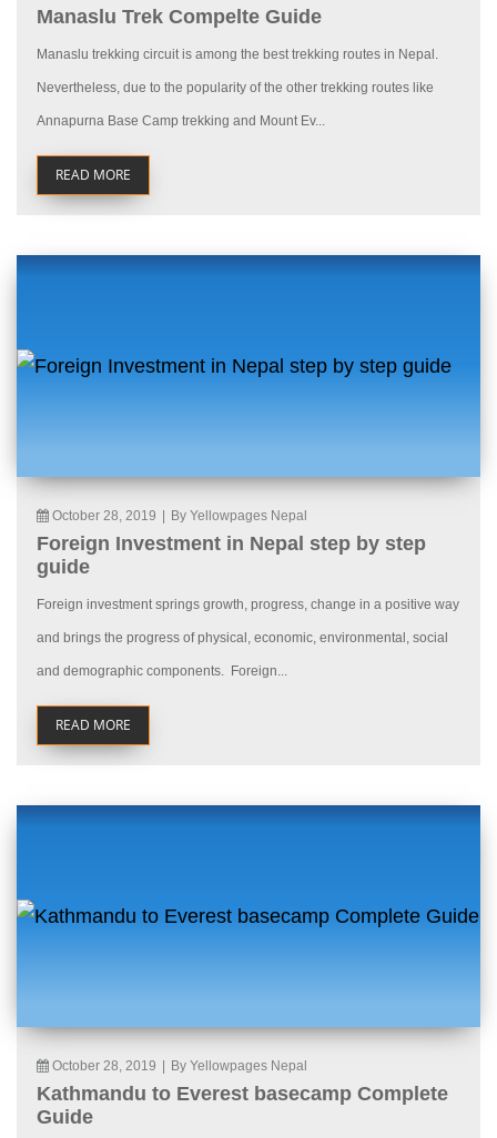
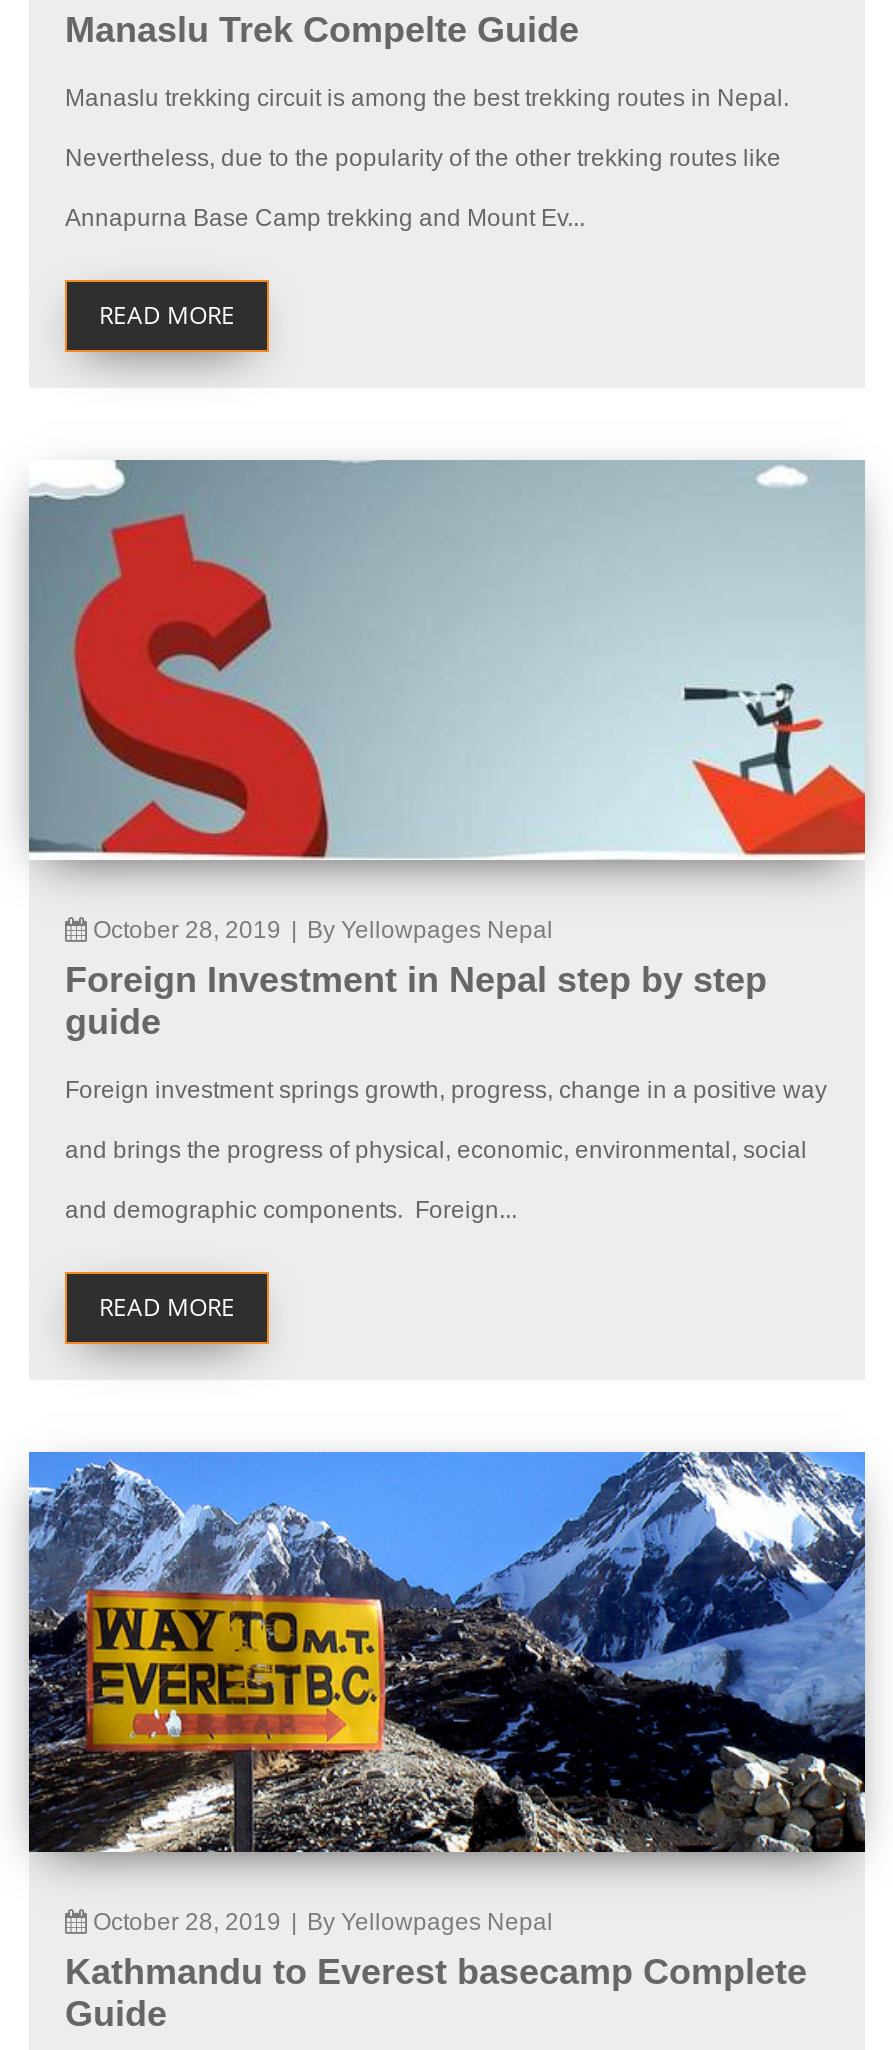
[16,254,481,478] [image] -> [27,460,867,860] [image]
[16,804,481,1027] [image] -> [27,1452,867,1854] [image]

